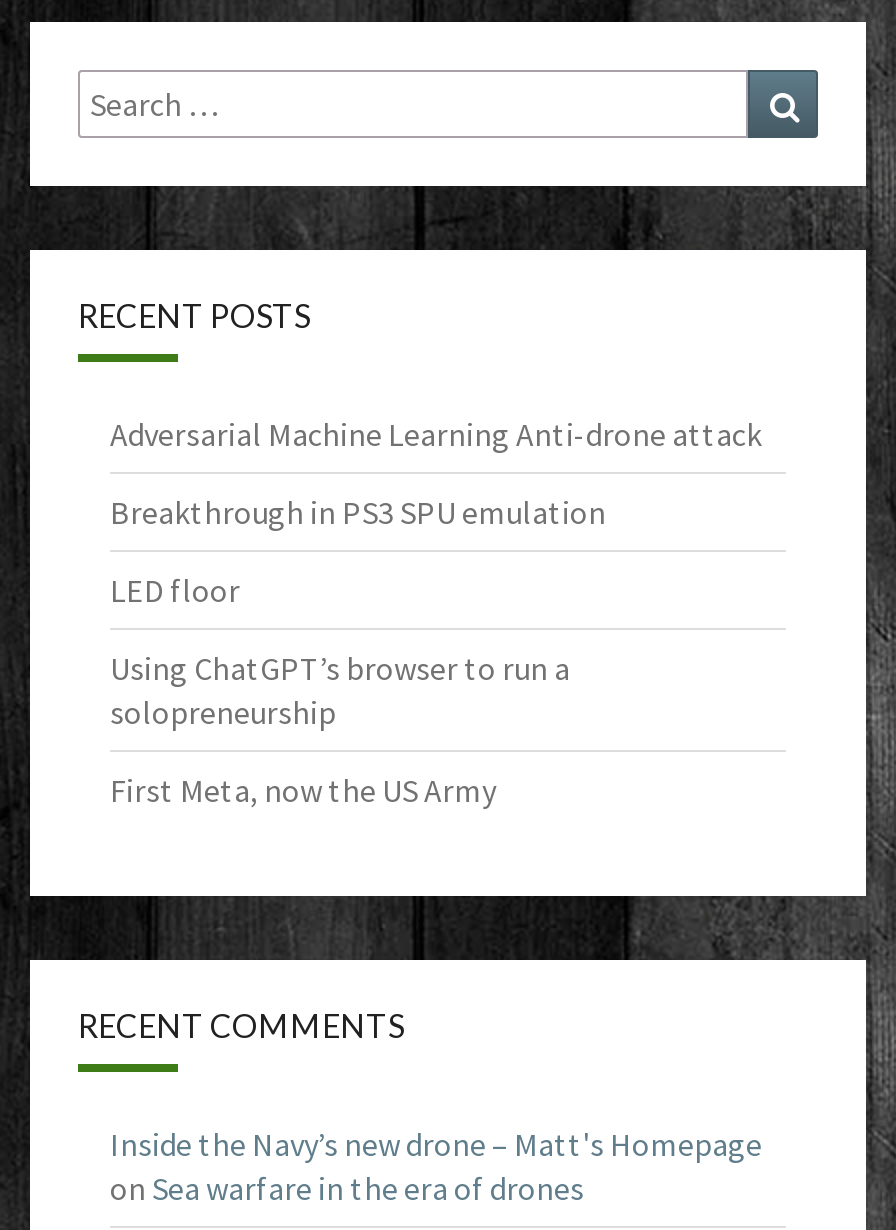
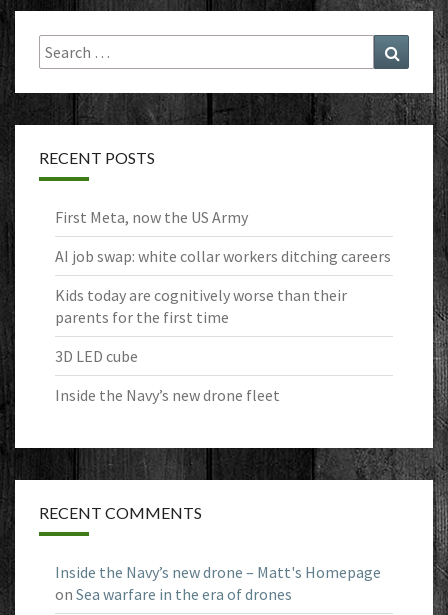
[110,415,762,733] Adversarial Machine Learning Anti-drone attack | Breakthrough in PS3 SPU emulation | LED floor | Using ChatGPT’s browser to run a | solopreneurship -> none
moved [110,771,496,811] -> [55,207,248,227]: First Meta, now the US Army
none -> [55,246,391,405] AI job swap: white collar workers ditching careers | Kids today are cognitively worse than their | parents for the first time | 3D LED cube | Inside the Navy’s new drone fleet

